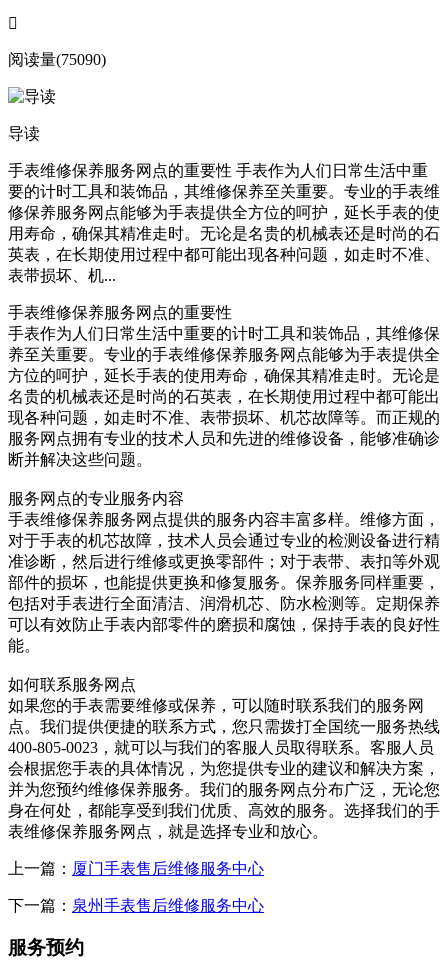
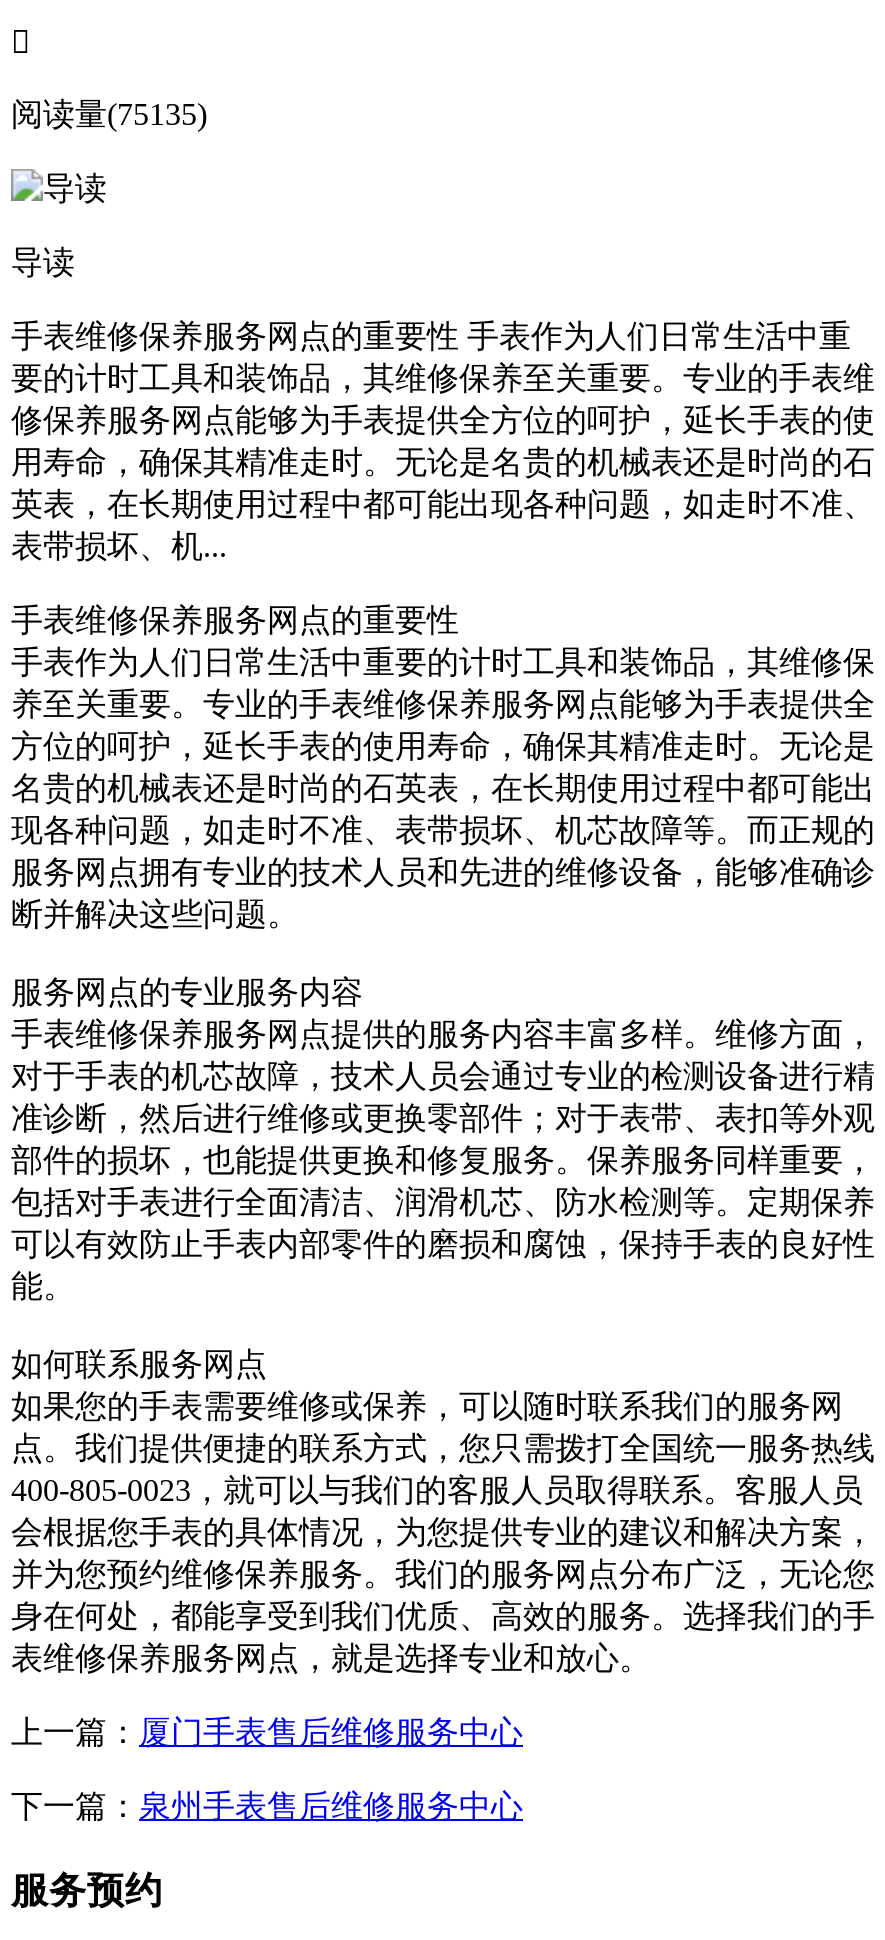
[8,51,106,68] 阅读量(75090) -> [11,96,207,130] 阅读量(75135)

